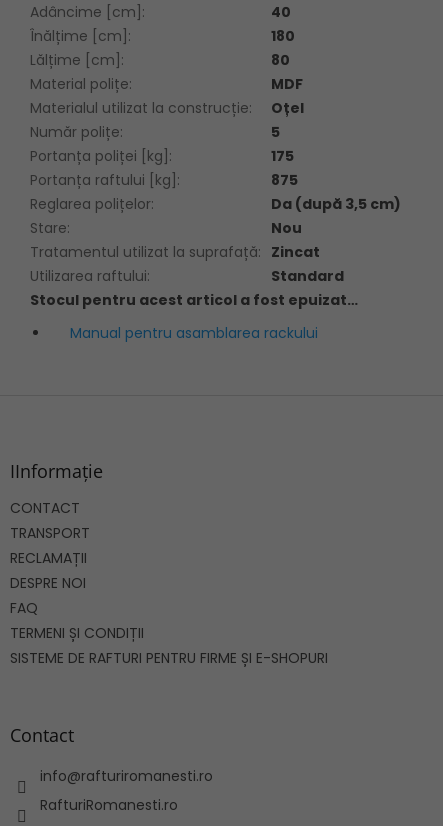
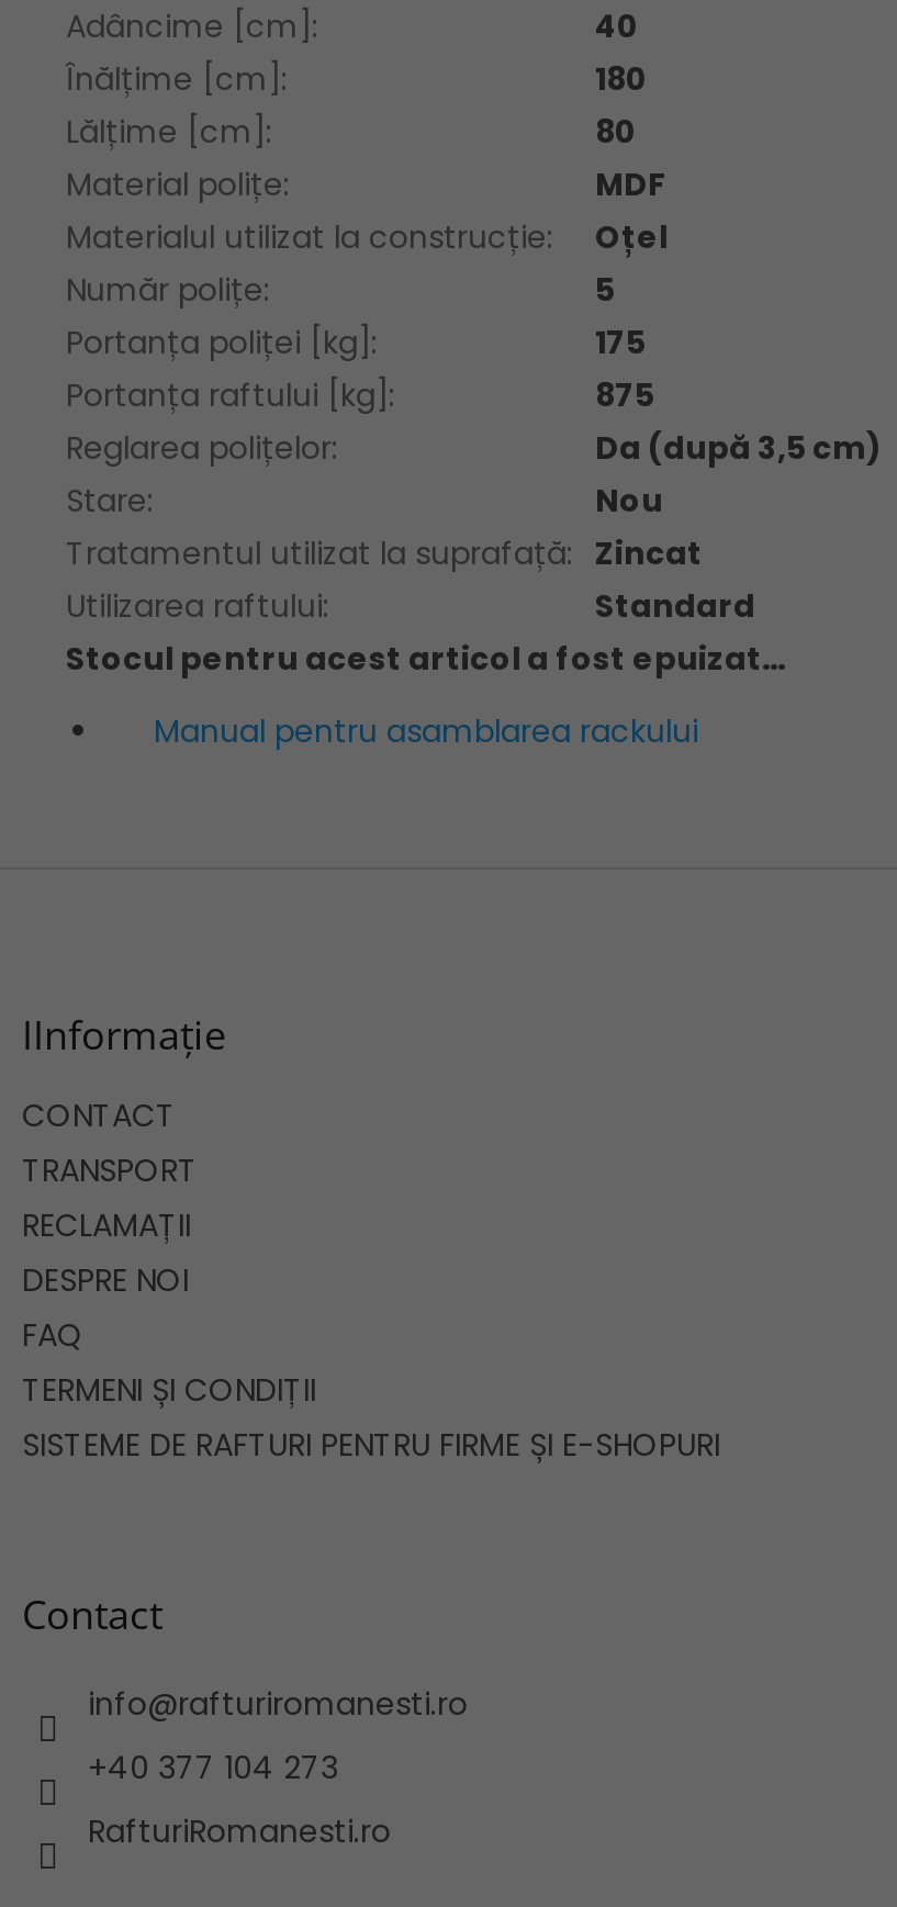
none -> [88,1747,338,1791] +40 377 104 273

